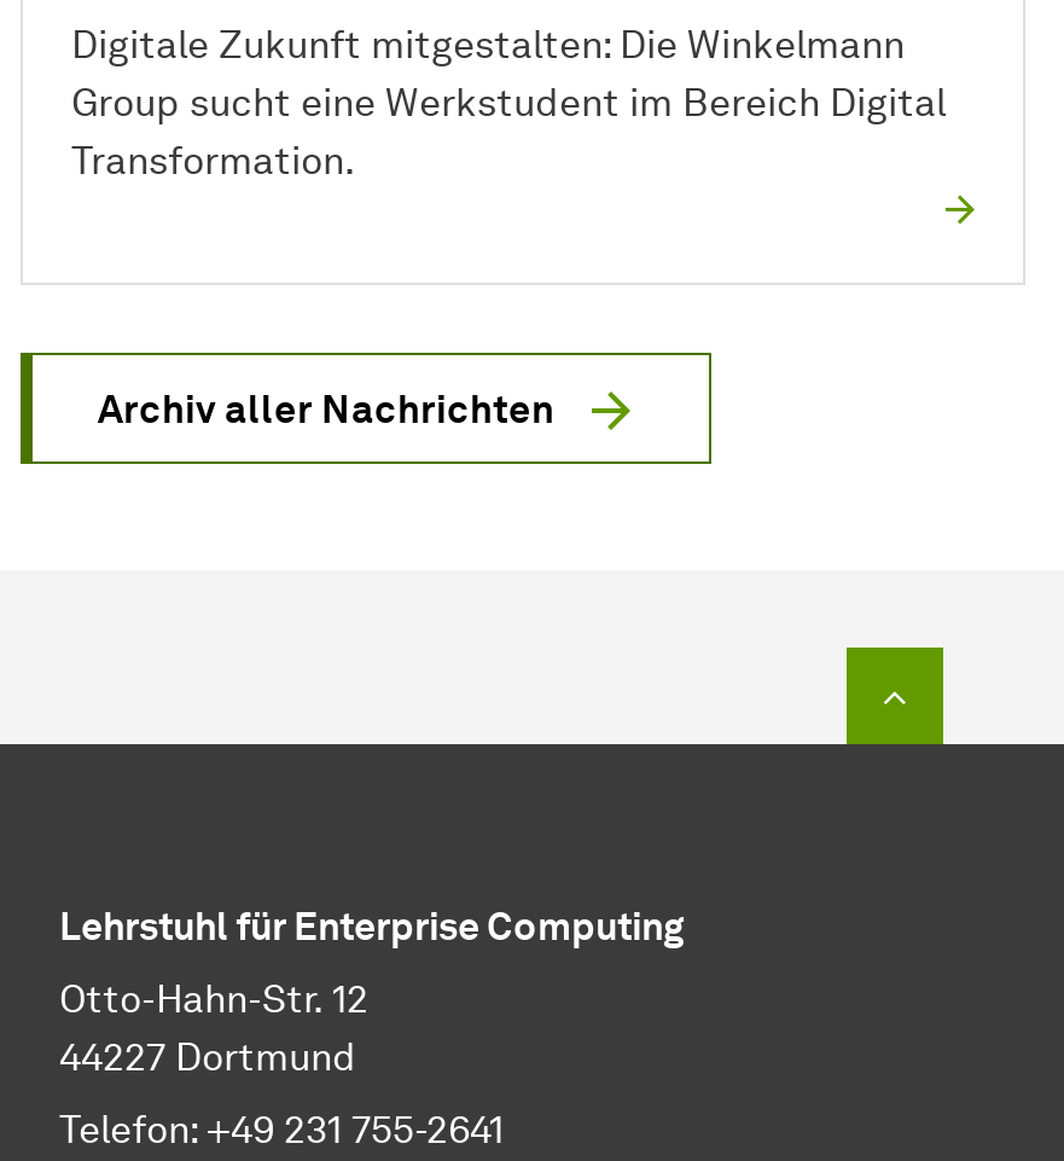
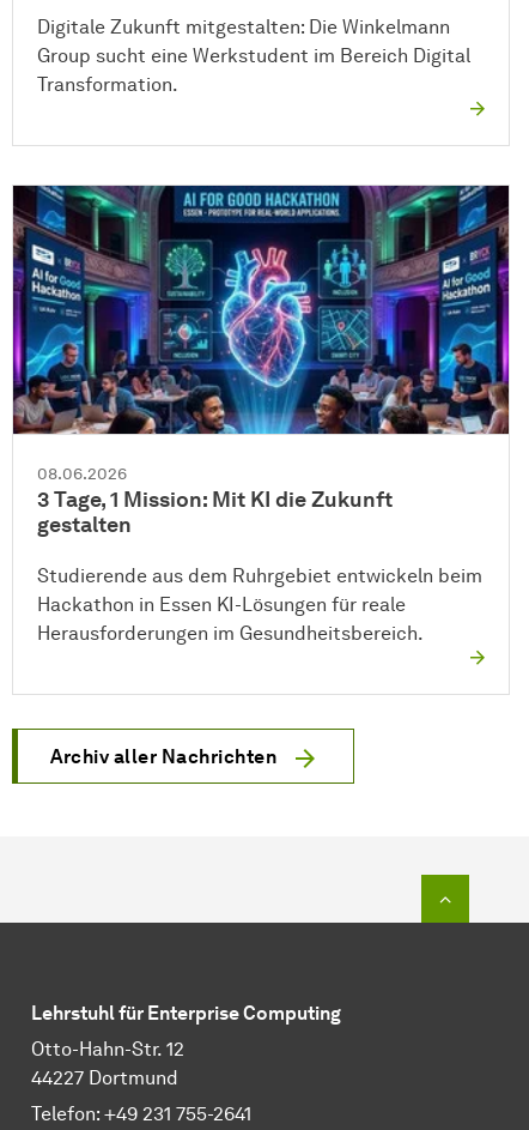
none -> [12,185,510,645] [image] | 08.06.2026 | 3 Tage, 1 Mission: Mit KI die Zukunft | gestalten | Studierende aus dem Ruhrgebiet entwickeln beim | Hackathon in Essen KI-Lösungen für reale | Herausforderungen im Gesundheitsbereich.

